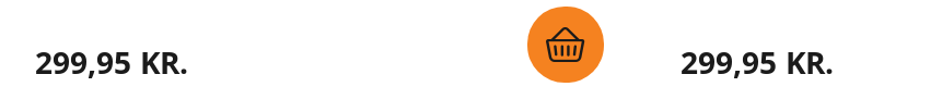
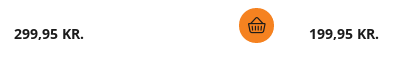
[681,41,834,82] 299,95 KR. -> [309,24,379,43] 199,95 KR.

